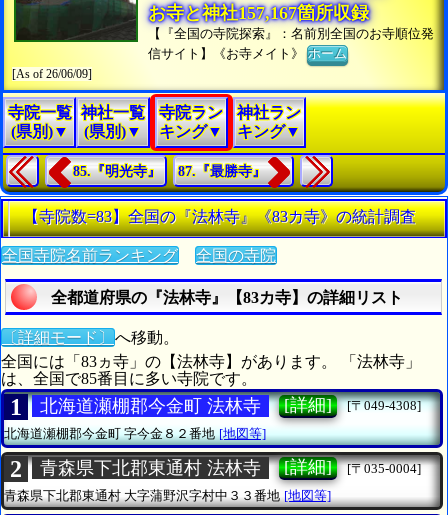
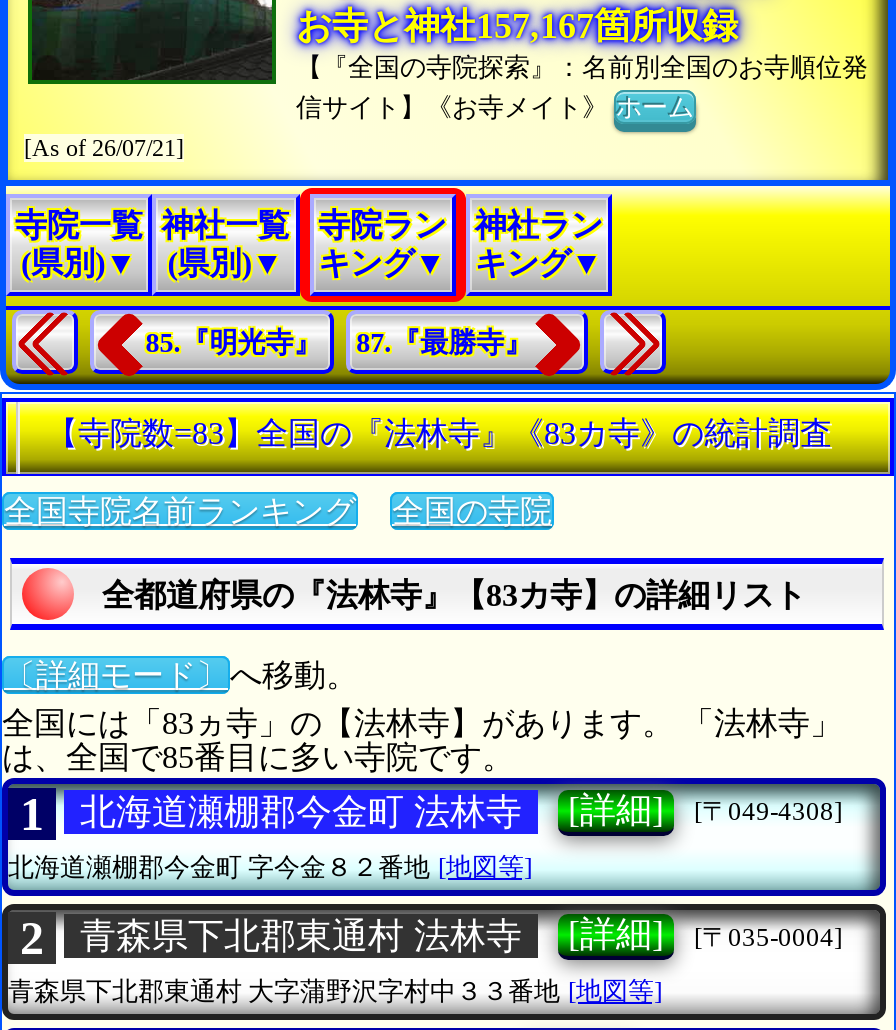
[12,67,92,81] [As of 26/06/09] -> [24,134,184,162] [As of 26/07/21]

